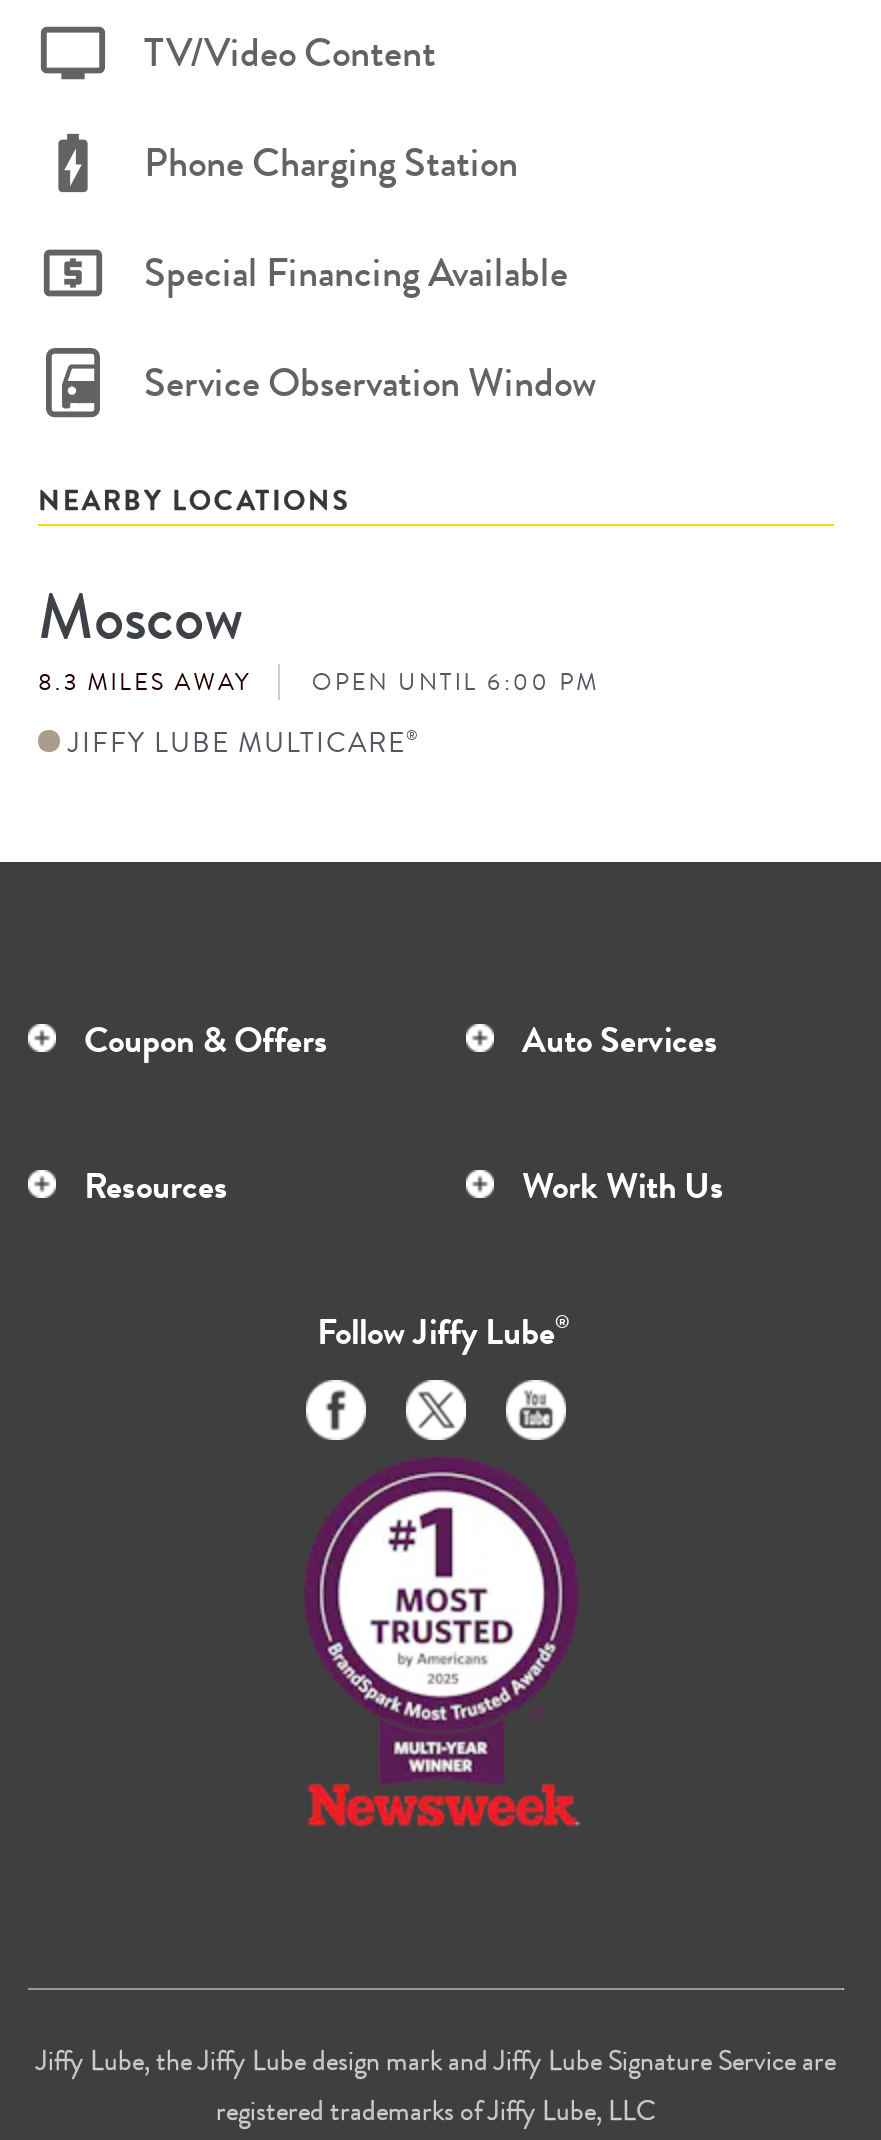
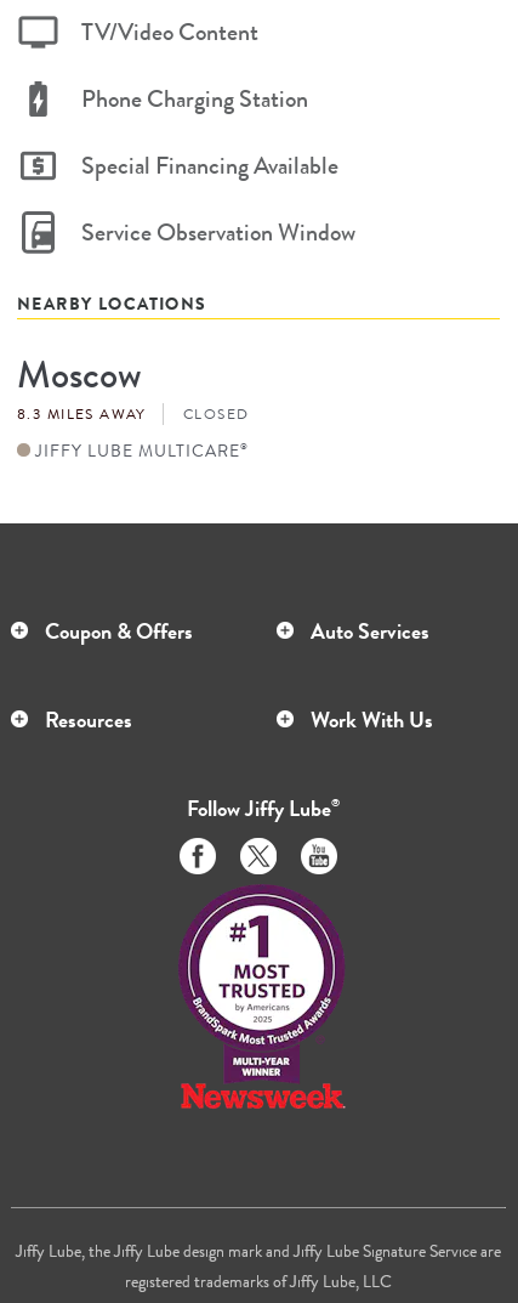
[312,663,599,699] OPEN UNTIL 6:00 PM -> [183,403,249,424] CLOSED

